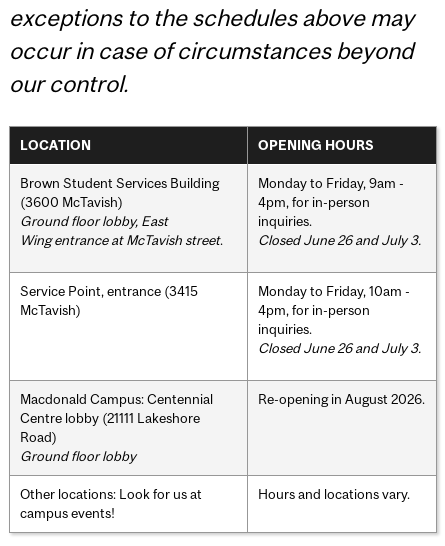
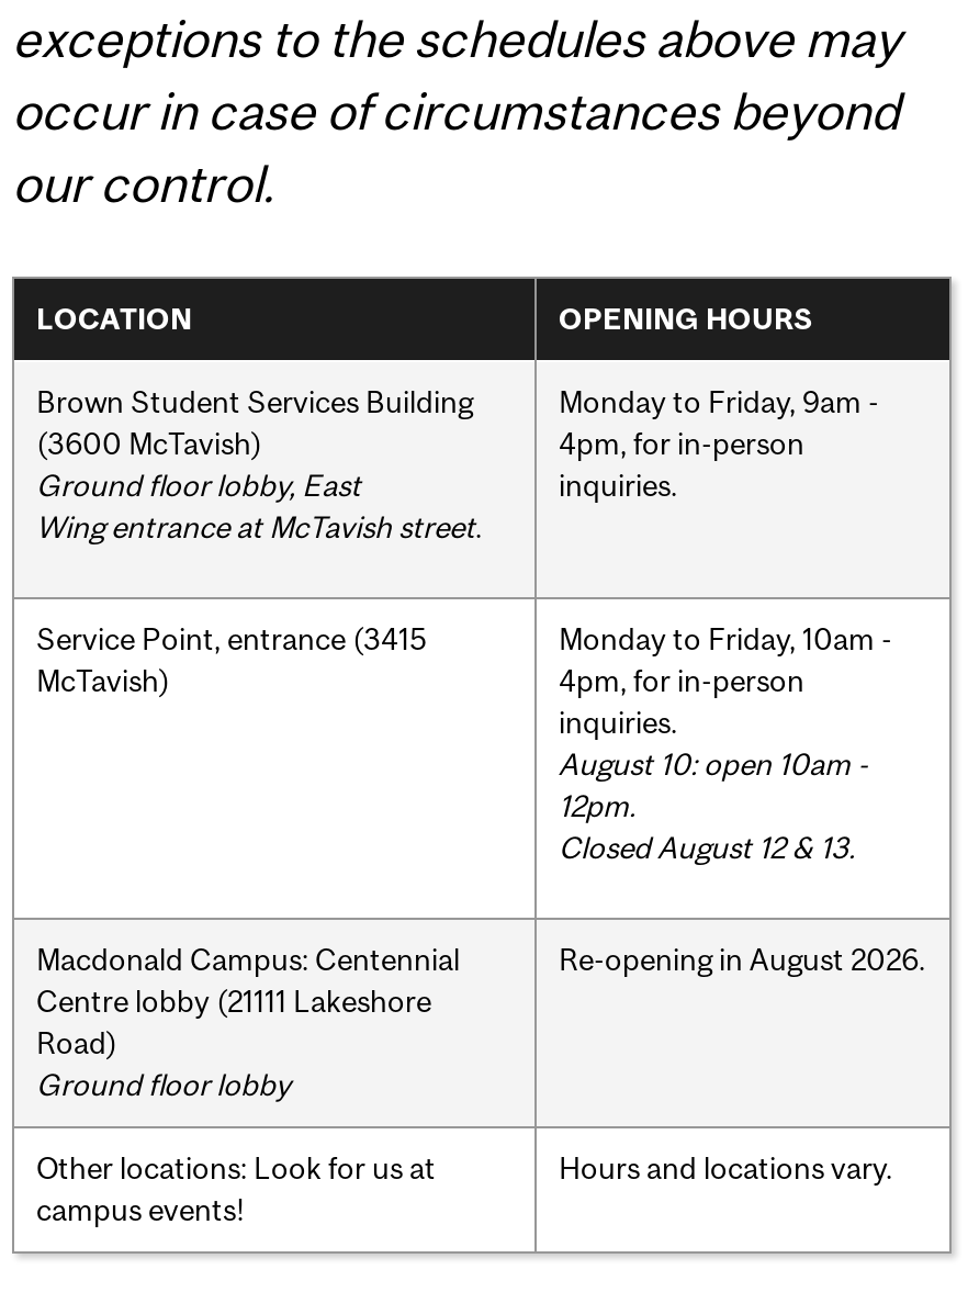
[258,232,421,248] Closed June 26 and July 3. -> none
[258,340,421,356] Closed June 26 and July 3. -> [559,746,868,864] August 10: open 10am - | 12pm. | Closed August 12 & 13.

